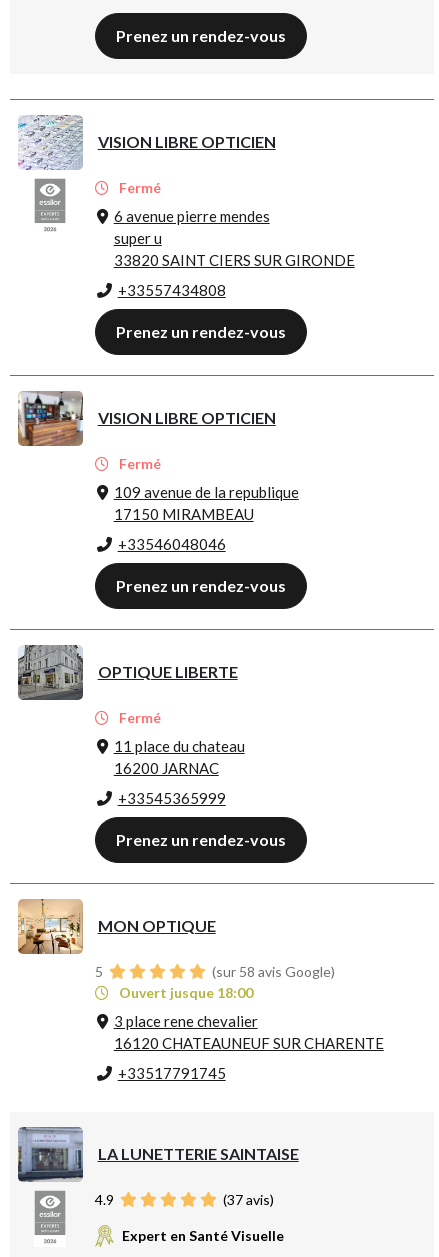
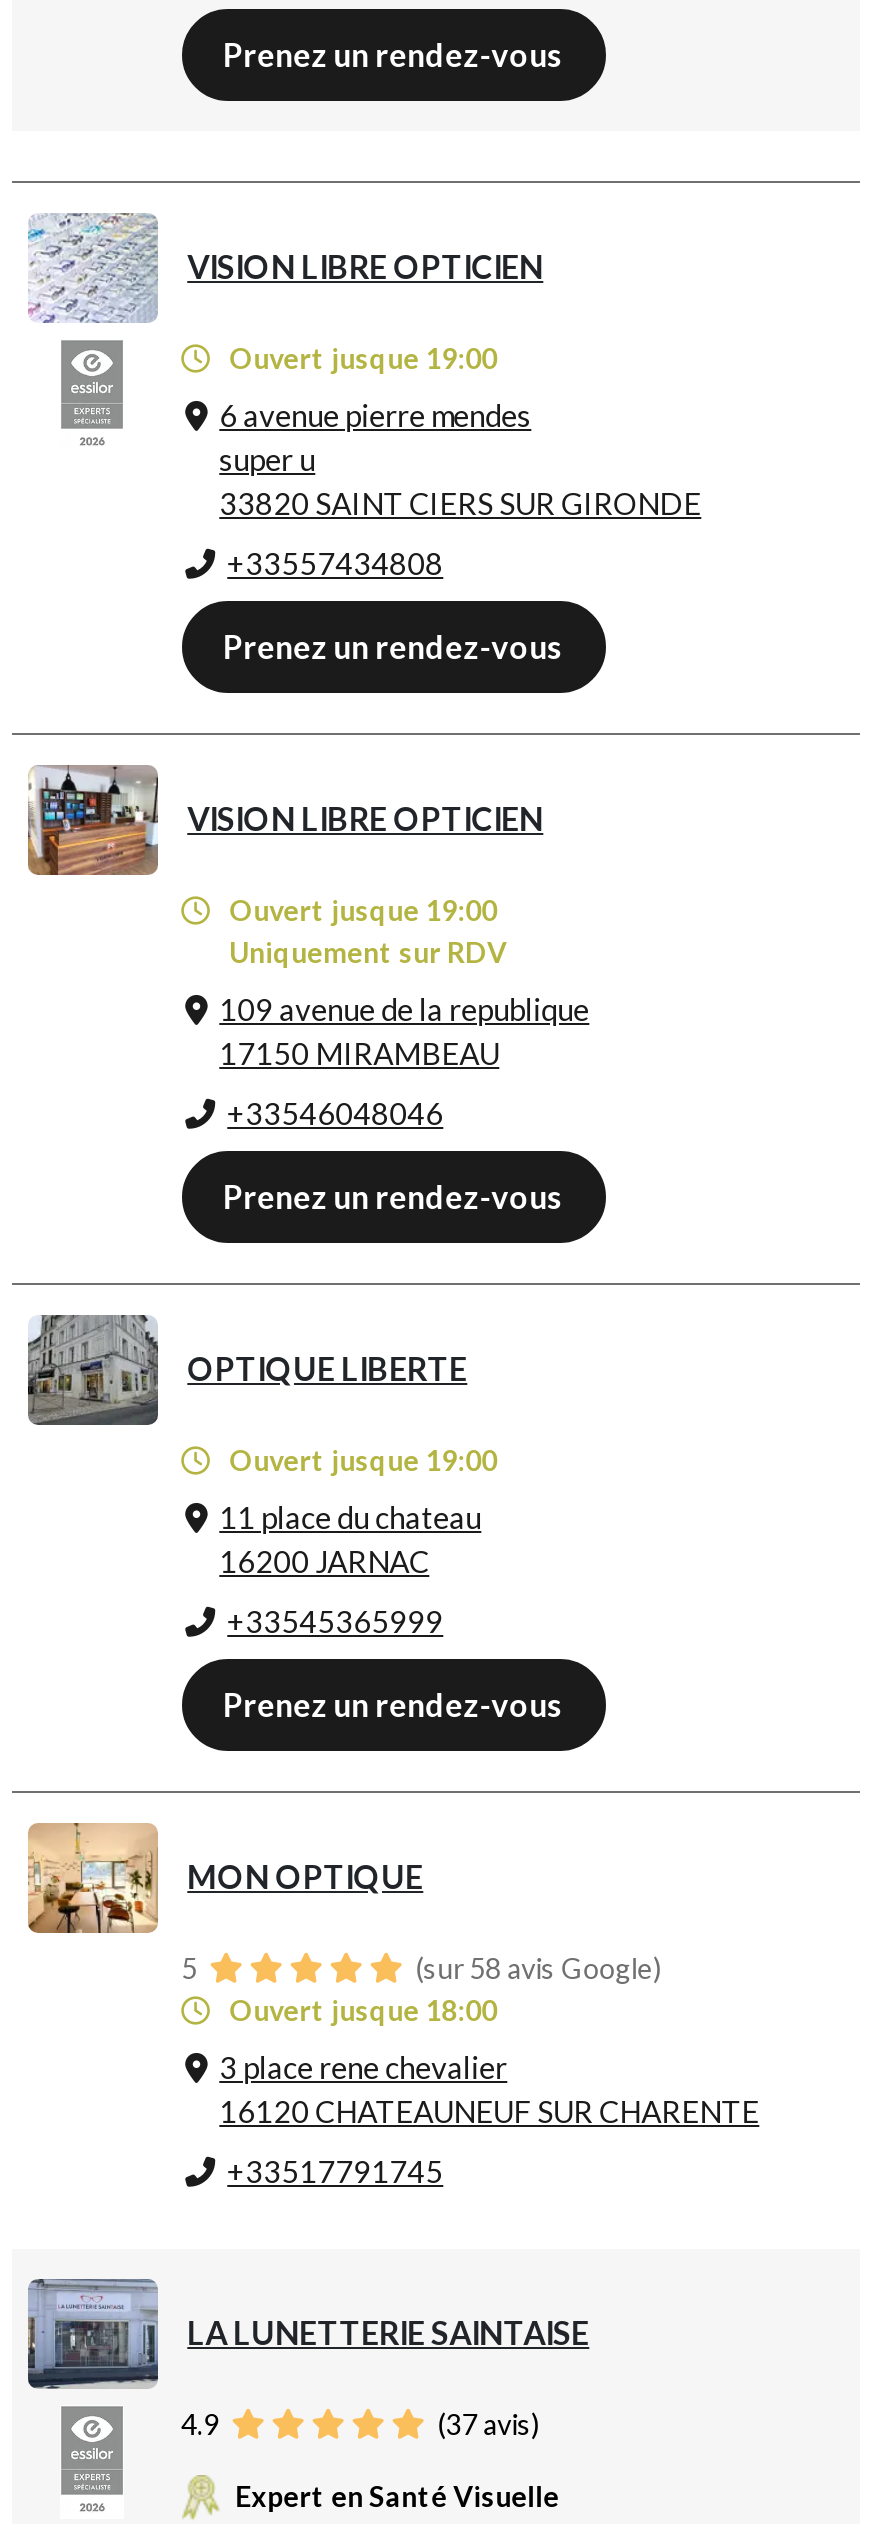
[116,179,161,196] Fermé -> [223,341,497,375] Ouvert jusque 19:00
[116,455,161,472] Fermé -> [223,893,507,969] Ouvert jusque 19:00 | Uniquement sur RDV
[116,709,161,726] Fermé -> [223,1443,497,1477] Ouvert jusque 19:00

